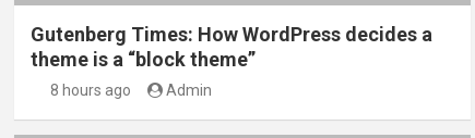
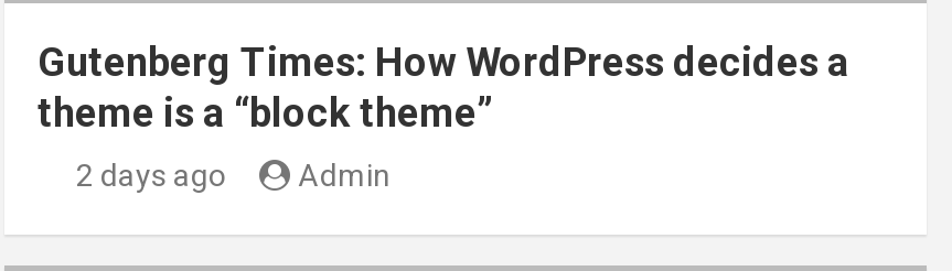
[50,82,130,99] 8 hours ago -> [76,157,226,192] 2 days ago

